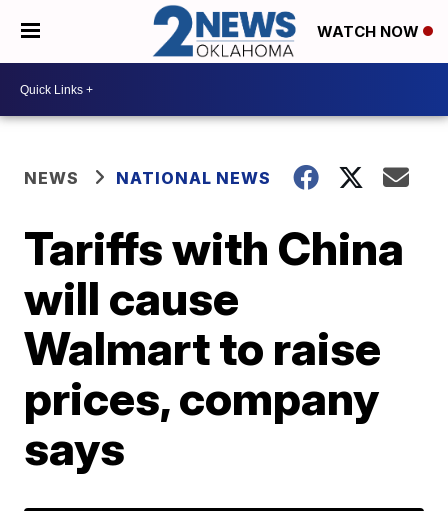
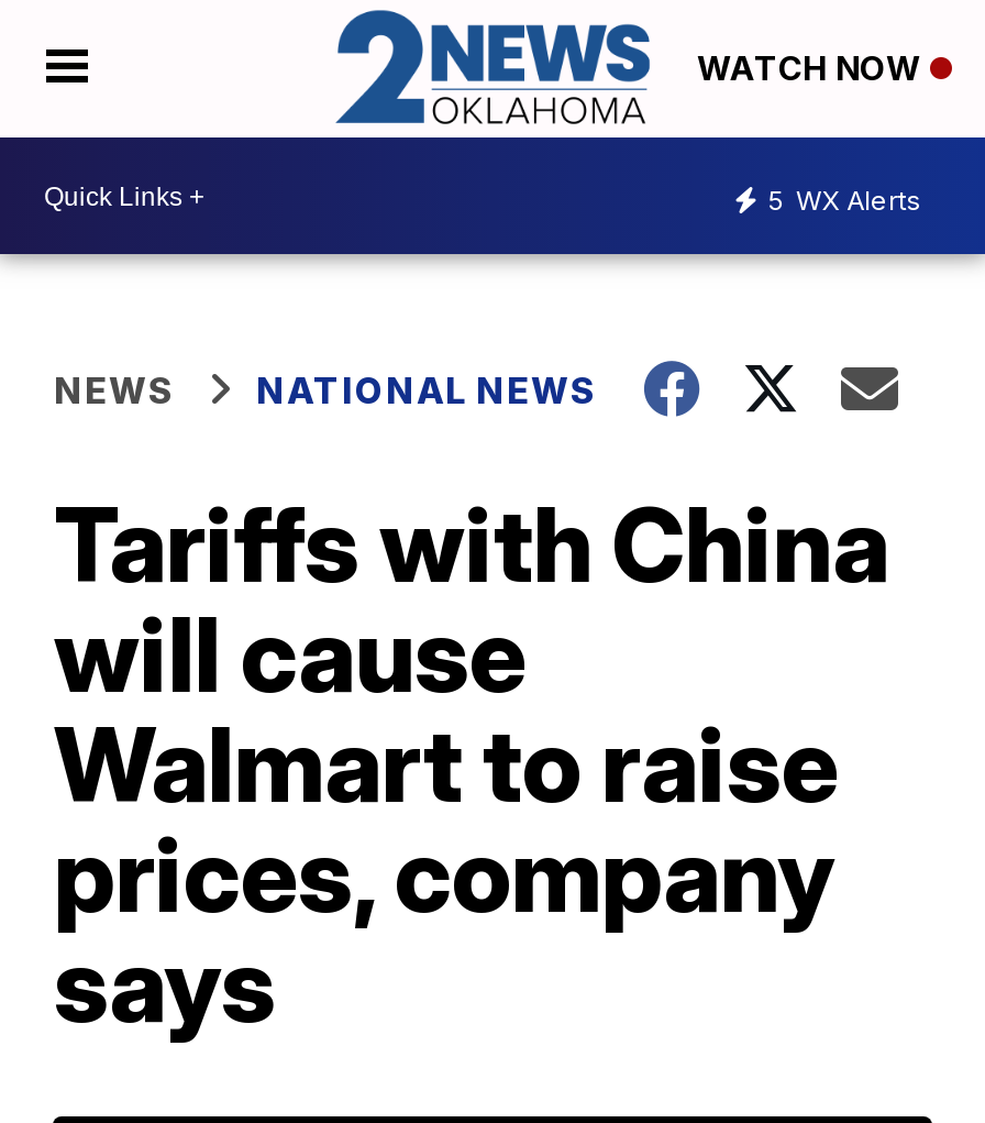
none -> [767,183,921,216] 5 WX Alerts

